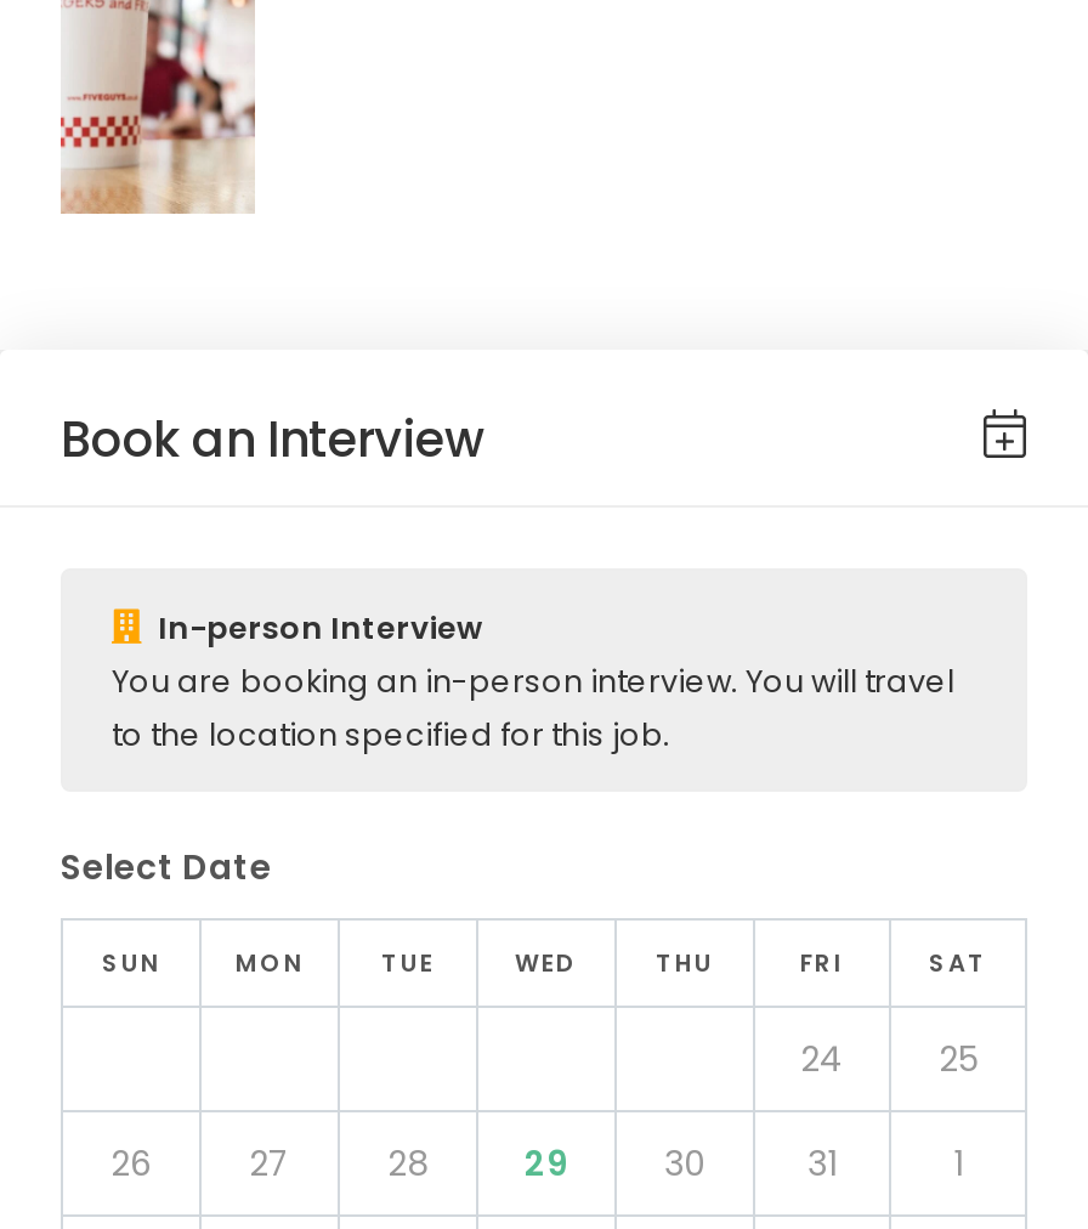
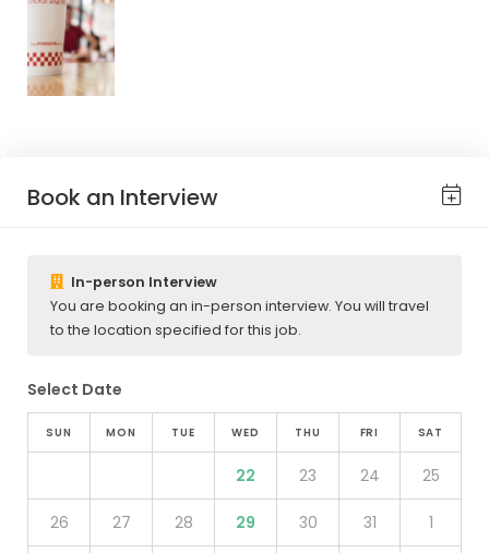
none -> [236,465,317,486] 22 | 23

